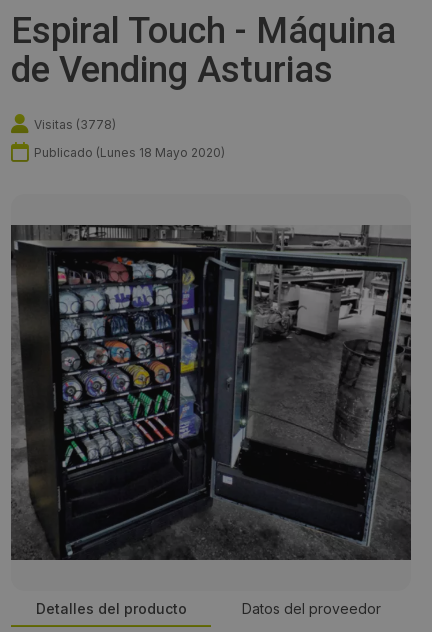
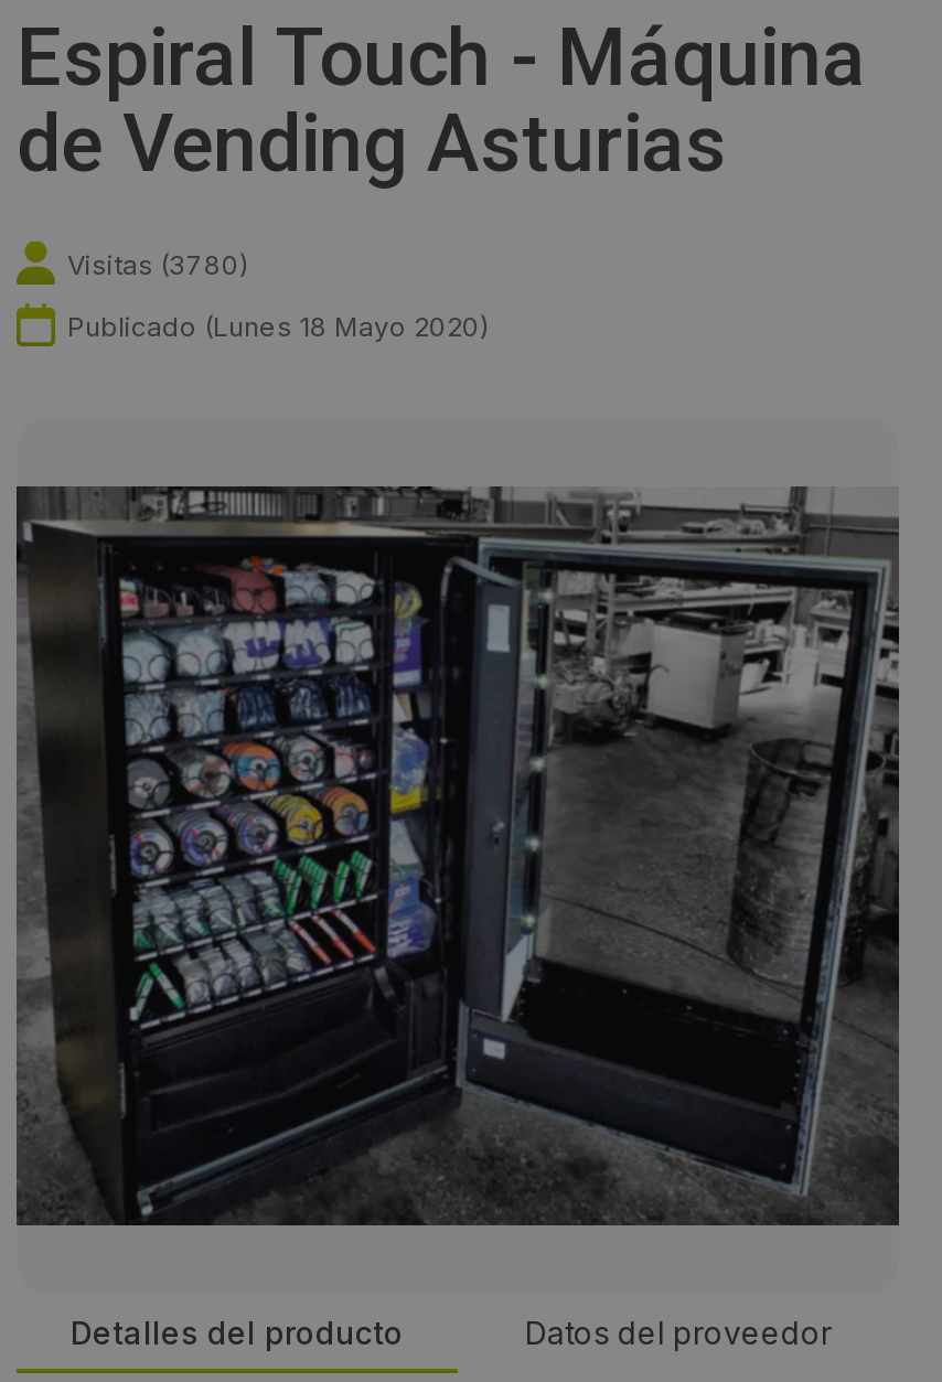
[34,117,116,132] Visitas (3778) -> [67,247,248,280] Visitas (3780)

